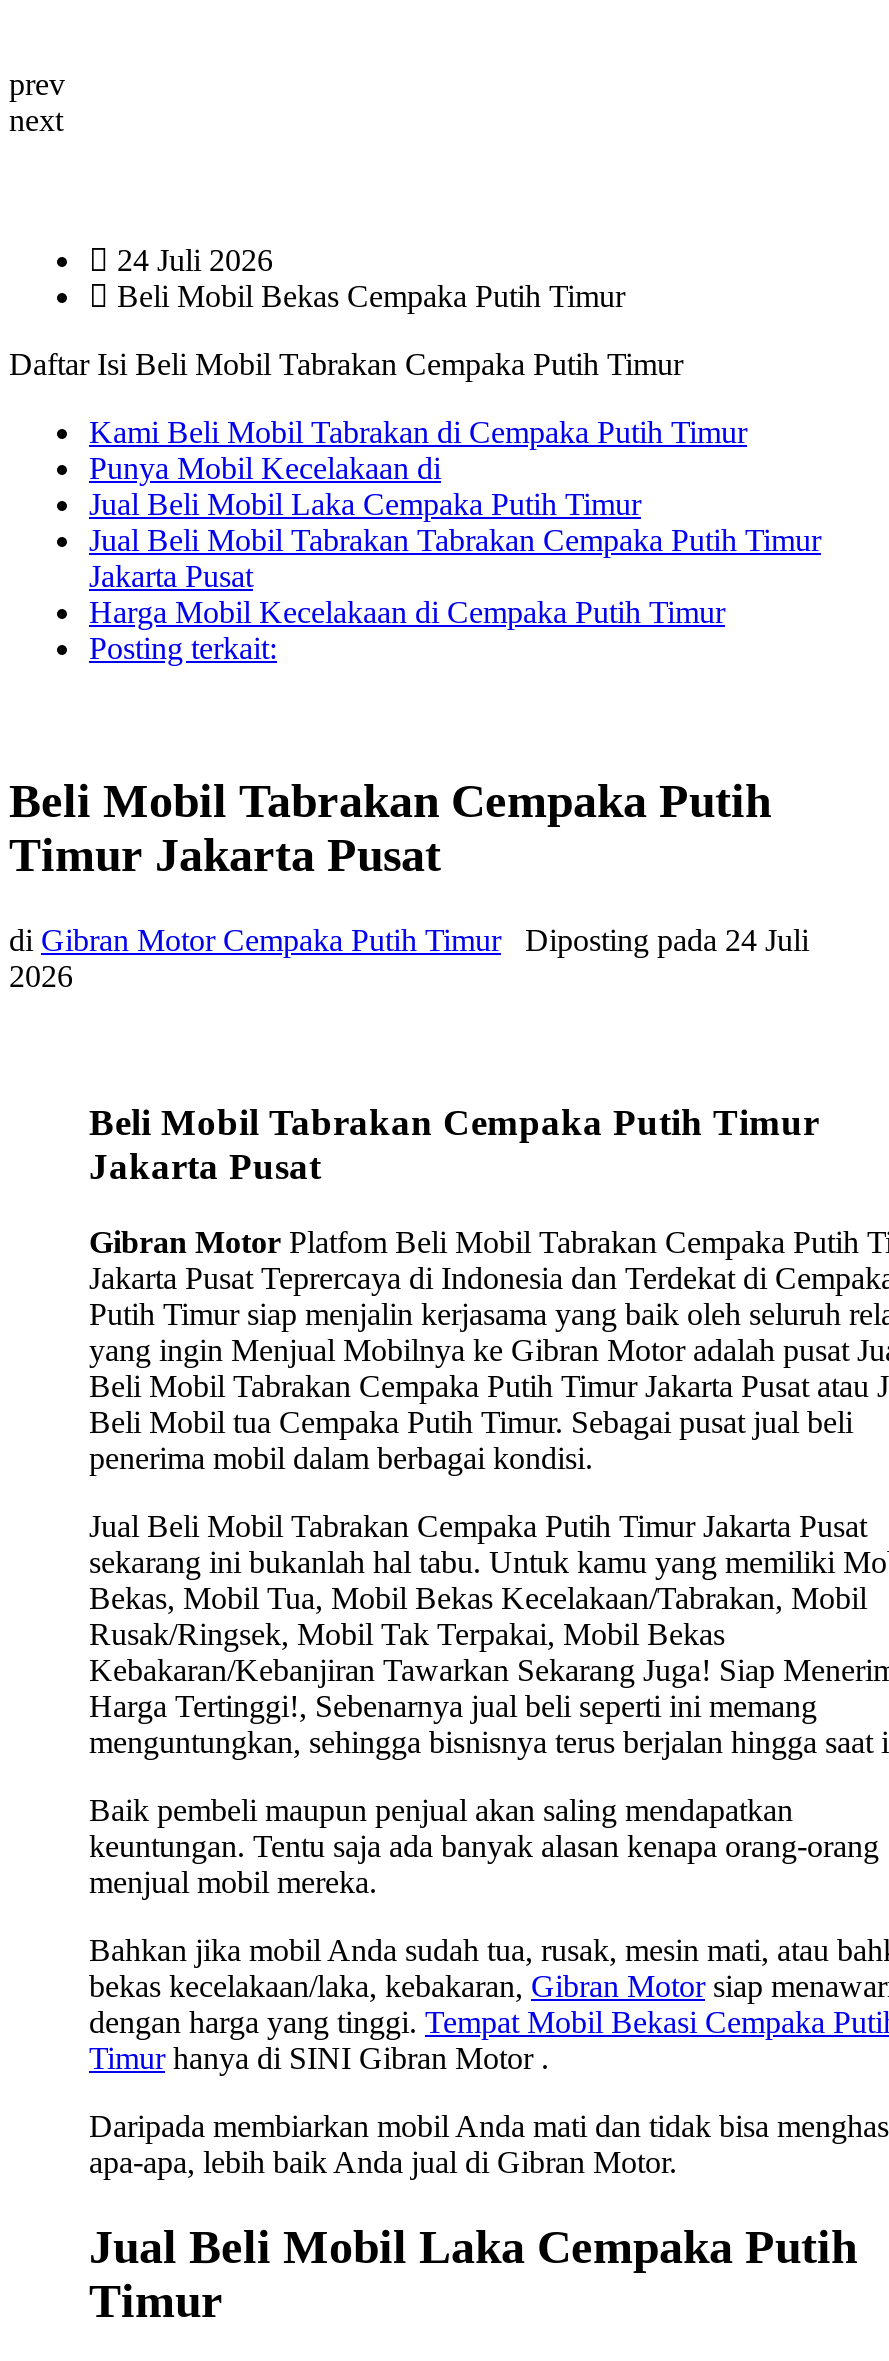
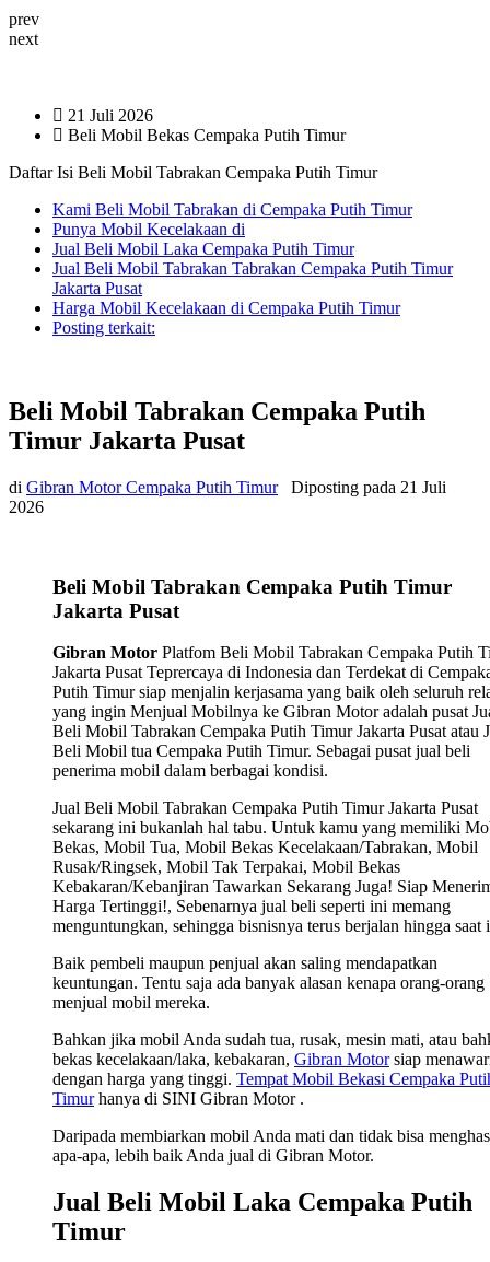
[109,243,273,277] 24 Juli 2026 -> [63,106,153,125] 21 Juli 2026
[525,923,809,957] Diposting pada 24 Juli -> [291,478,446,496] Diposting pada 21 Juli

